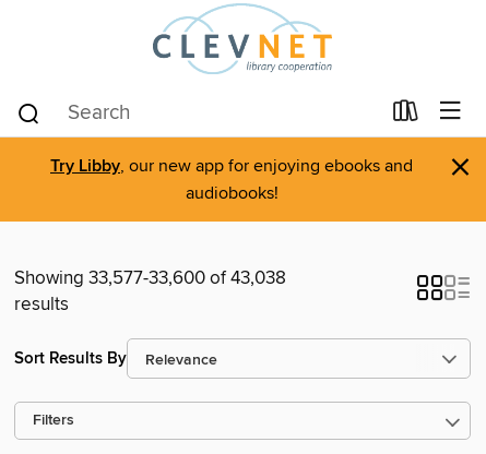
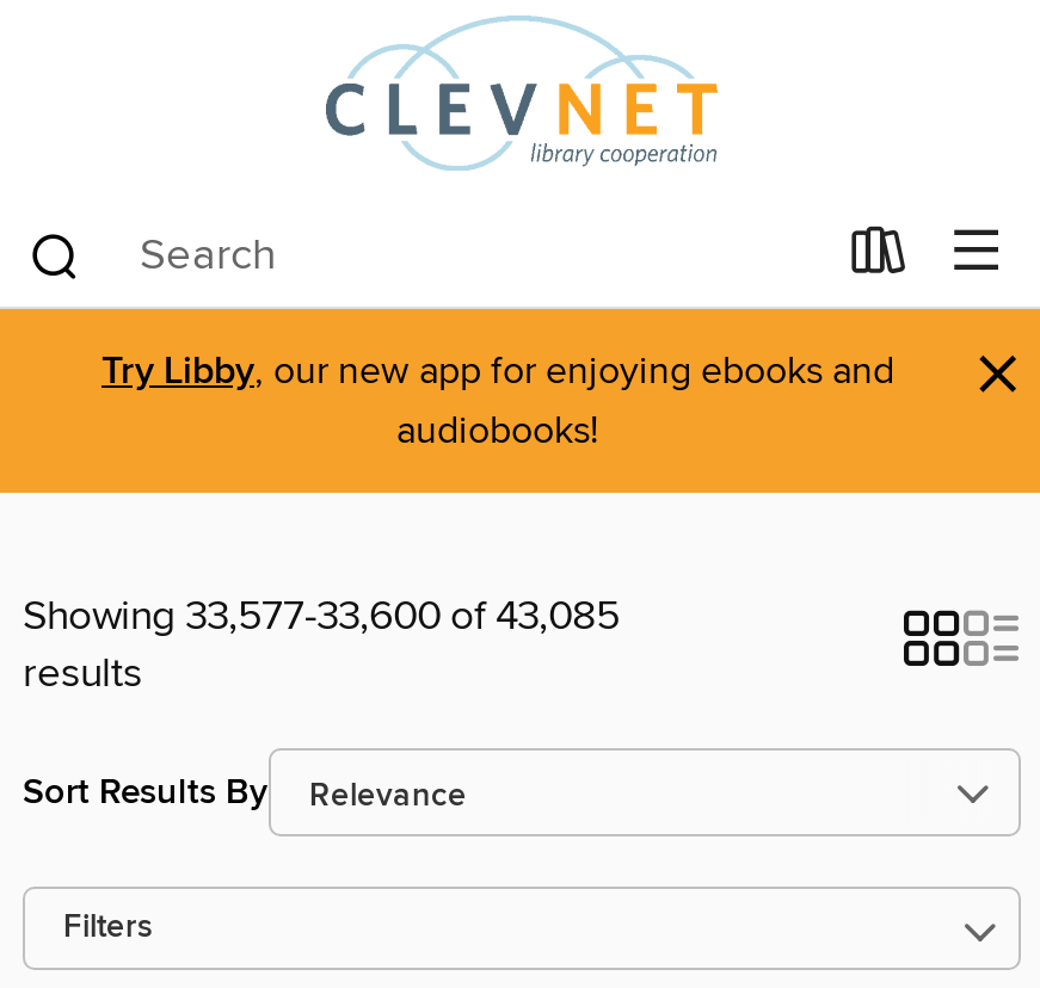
[14,266,286,290] Showing 33,577-33,600 of 43,038 -> [23,591,620,643] Showing 33,577-33,600 of 43,085

